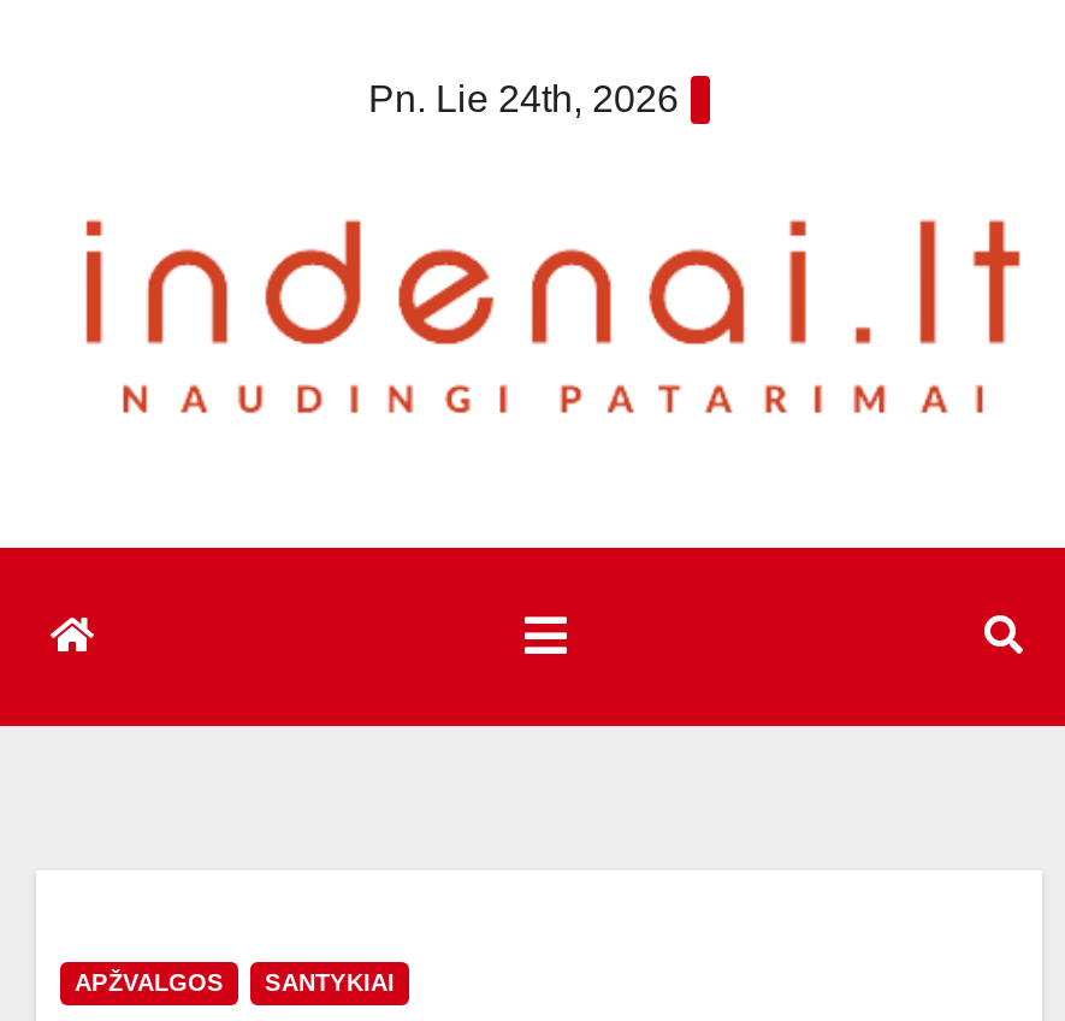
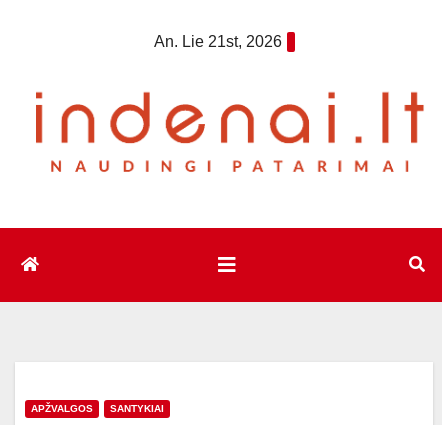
[368,78,679,119] Pn. Lie 24th, 2026 -> [153,33,281,50] An. Lie 21st, 2026

